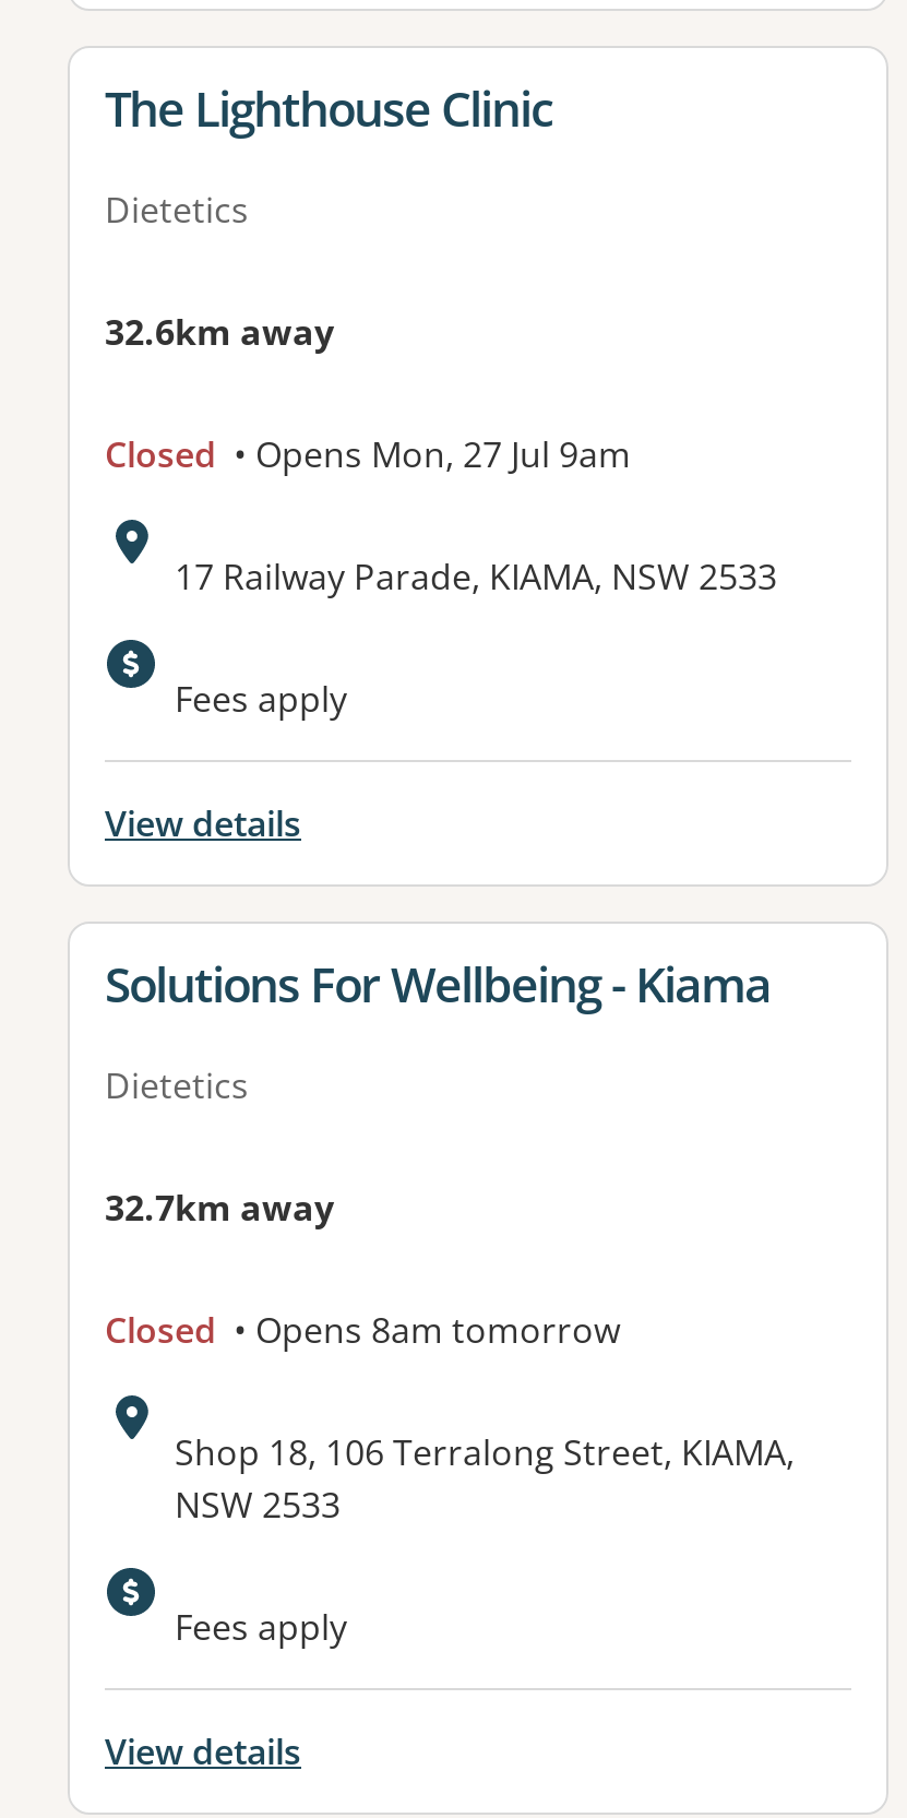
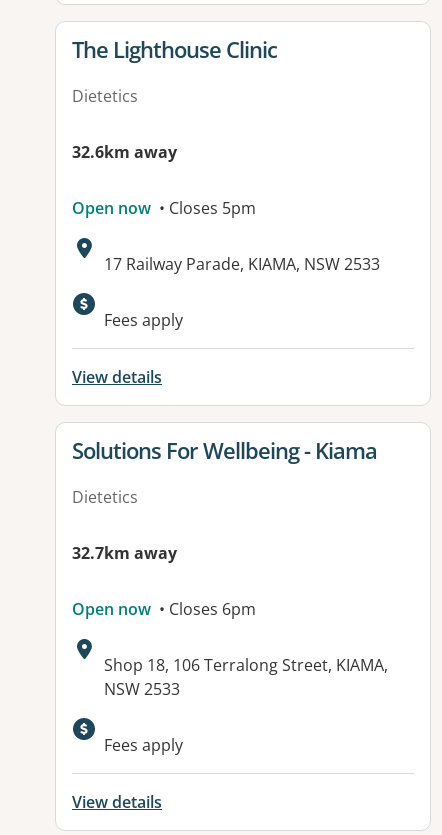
[105,431,631,479] Closed • Opens Mon, 27 Jul 9am -> [72,197,256,219] Open now • Closes 5pm
[105,1307,620,1355] Closed • Opens 8am tomorrow -> [72,598,256,620] Open now • Closes 6pm

